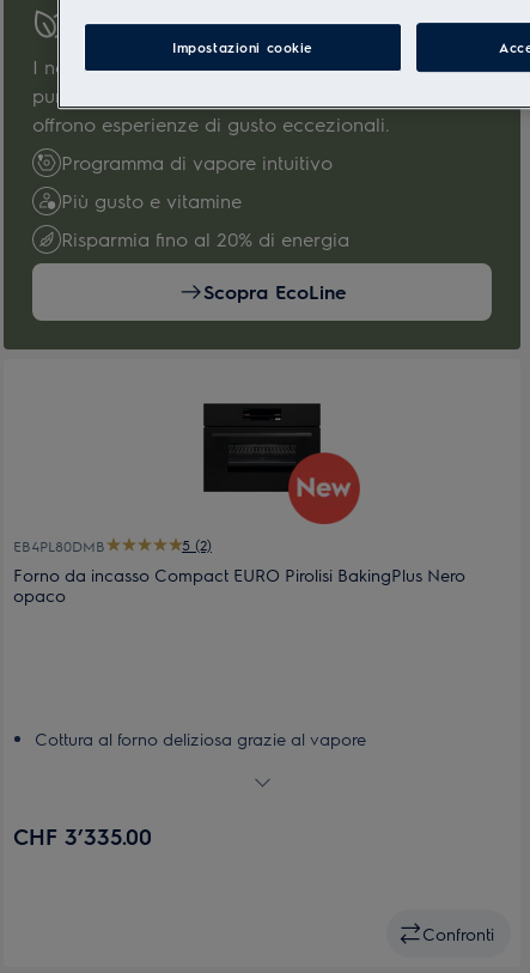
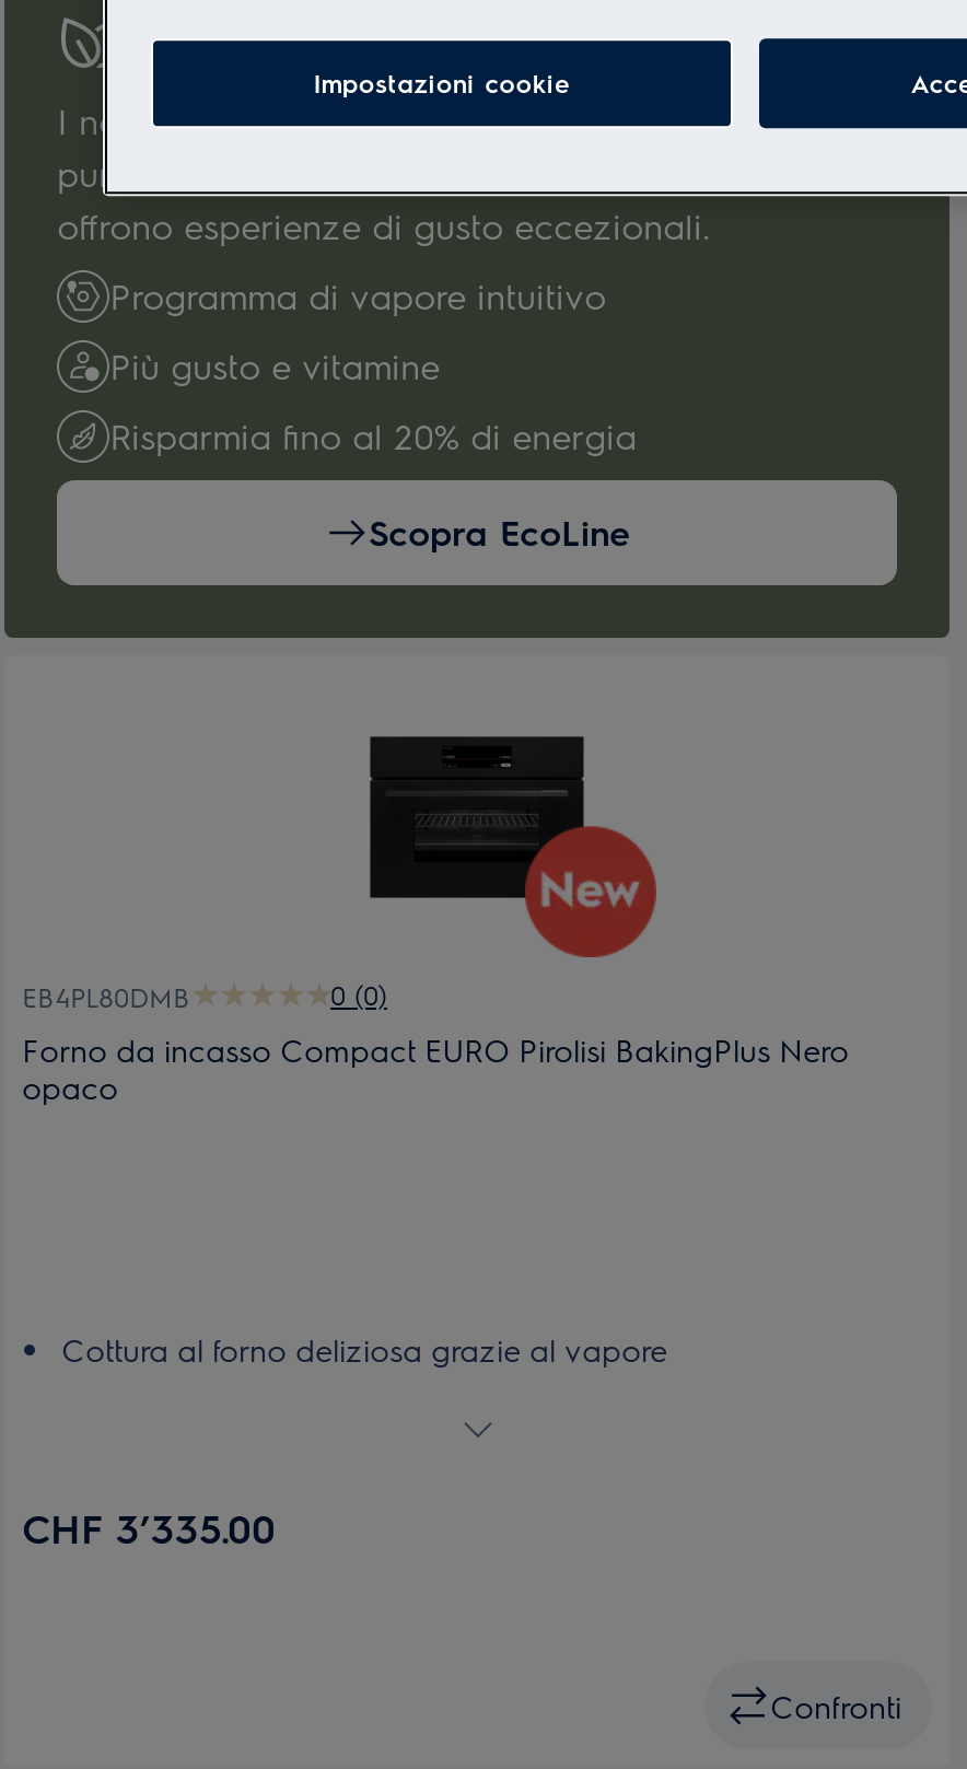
[182,535,212,554] 5 (2) -> [330,977,387,1012] 0 (0)

